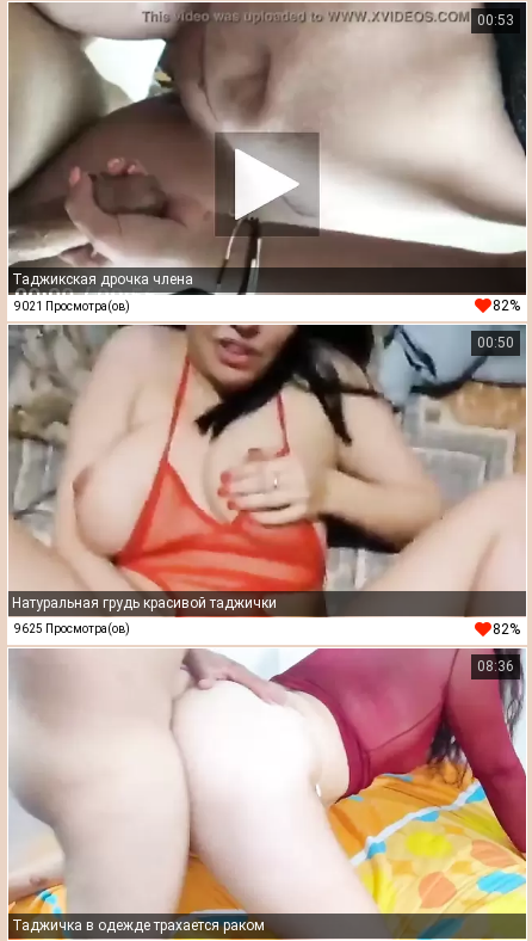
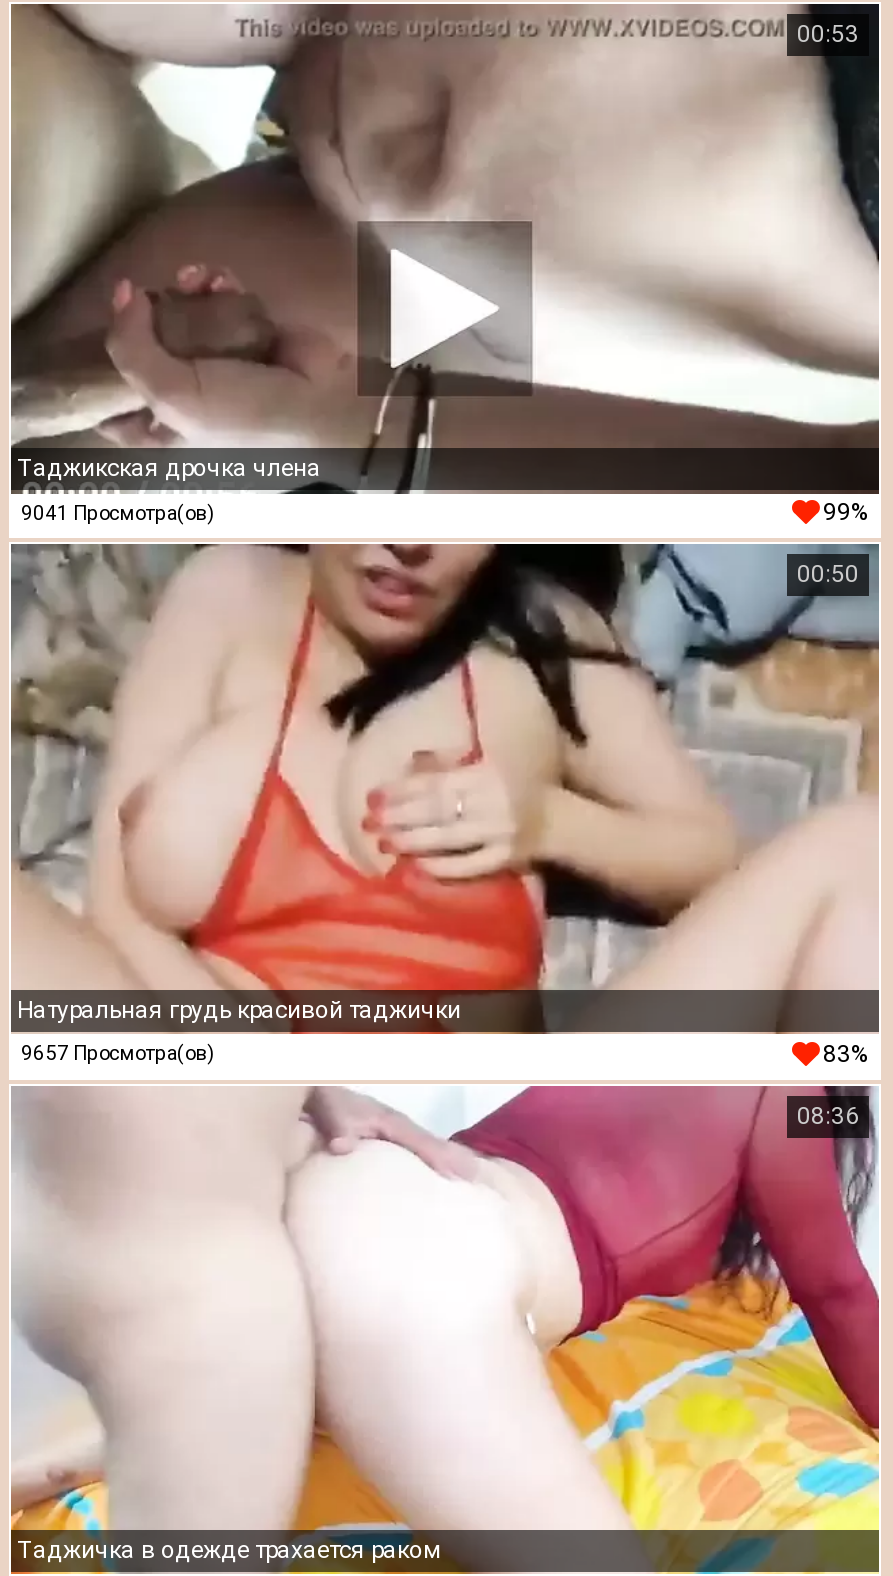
[14,300,130,313] 9021 Просмотра(ов) -> [21,502,215,524] 9041 Просмотра(ов)
[493,298,520,315] 82% -> [823,499,869,527] 99%
[14,622,130,635] 9625 Просмотра(ов) -> [21,1042,215,1064] 9657 Просмотра(ов)
[493,620,520,637] 82% -> [823,1039,869,1067] 83%

